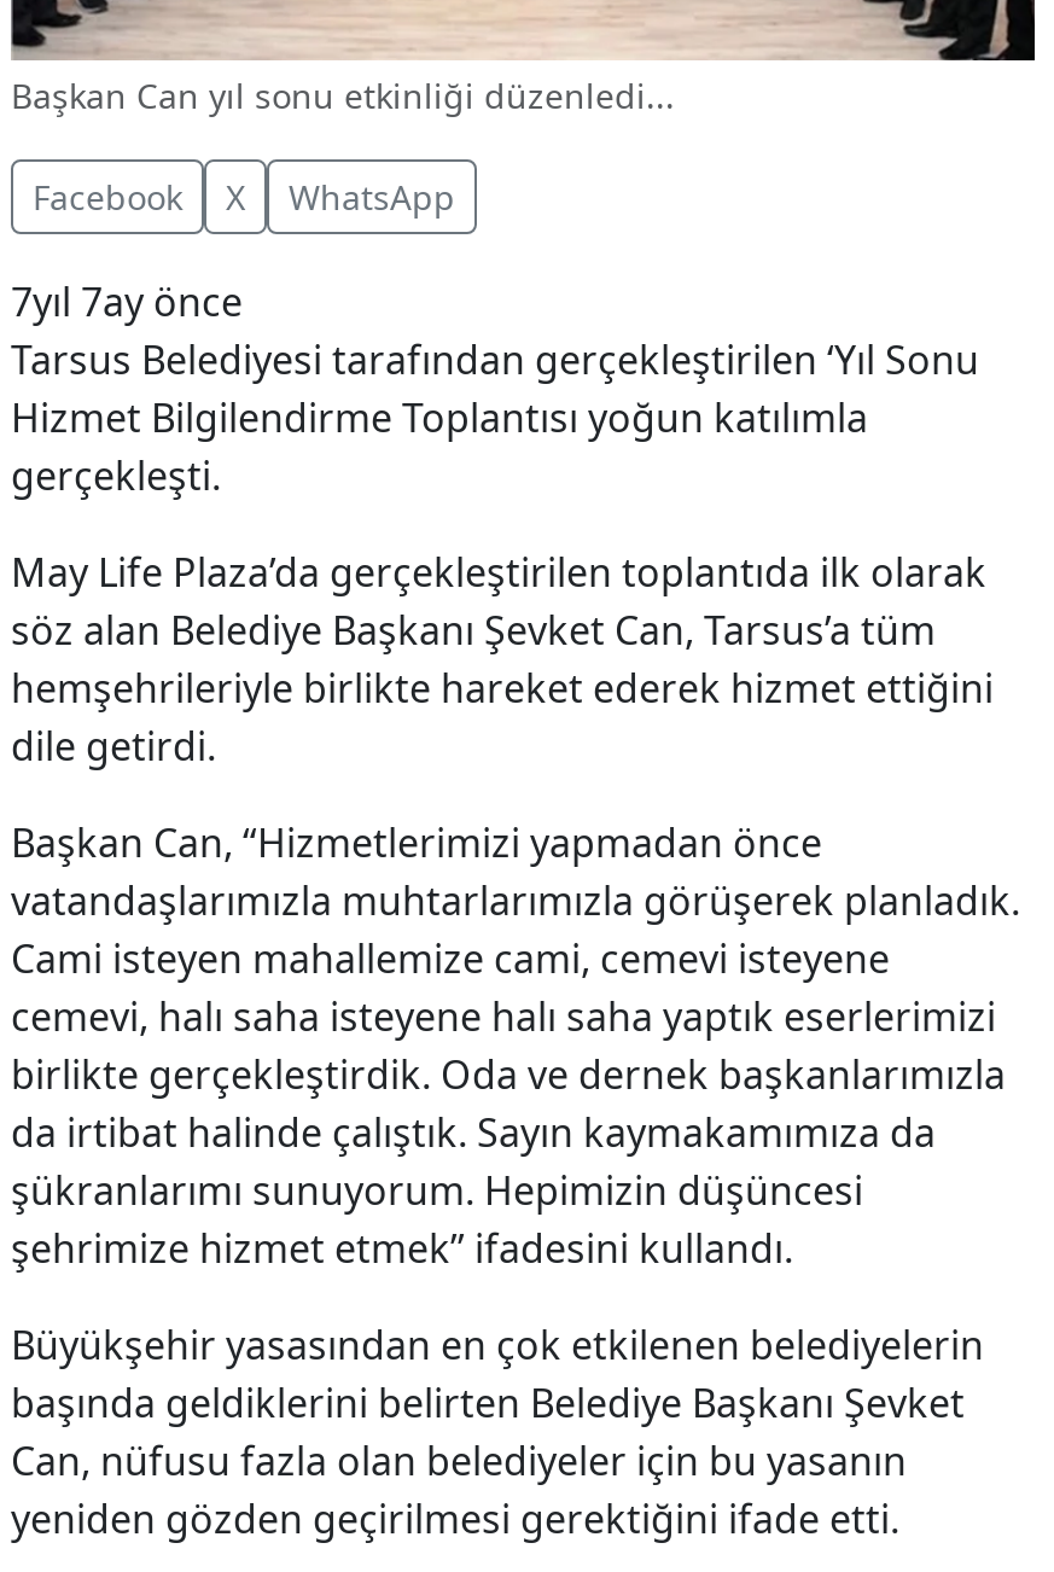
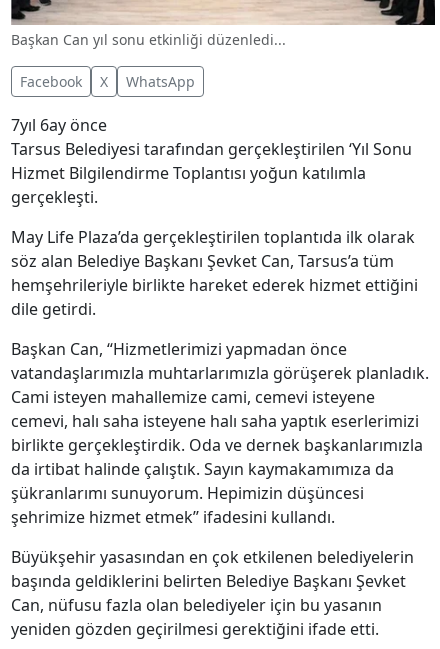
[11,274,243,327] 7yıl 7ay önce -> [11,113,107,135] 7yıl 6ay önce

